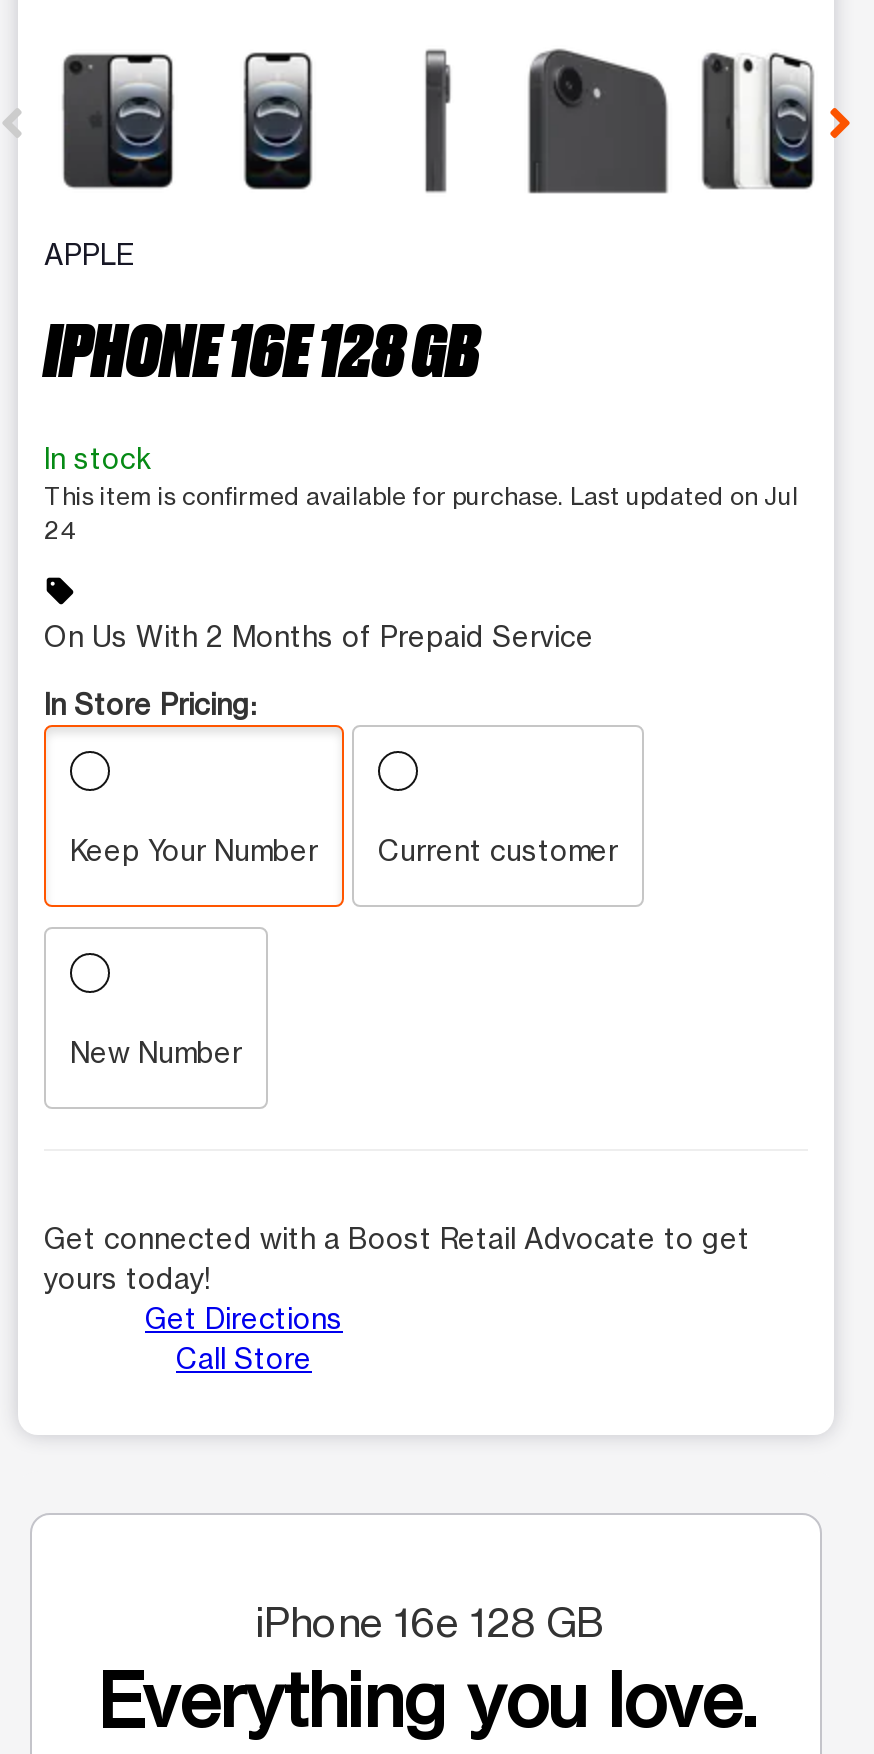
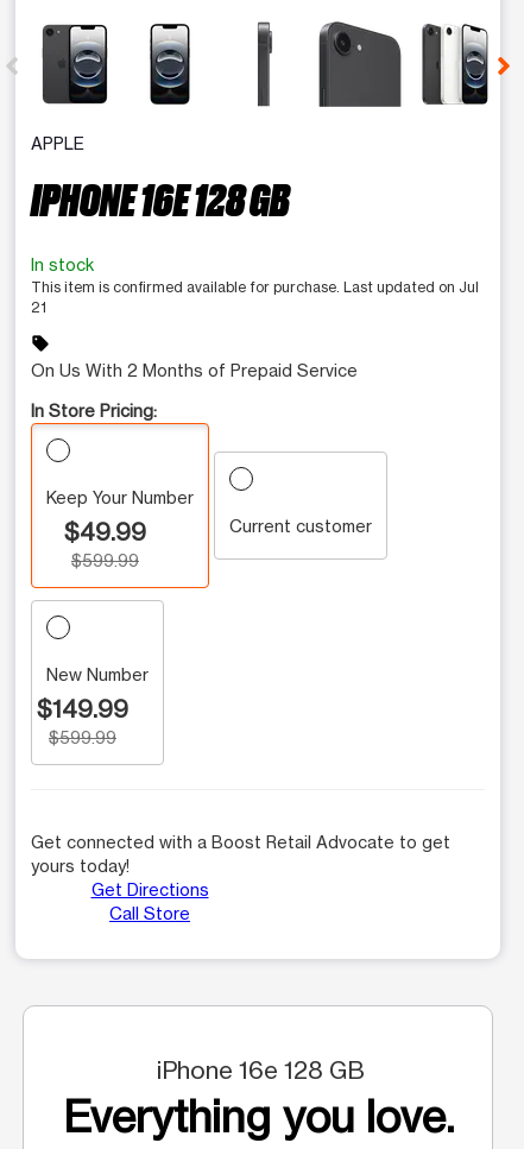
[44,514,76,544] 24 -> [31,298,46,316] 21
none -> [64,517,146,570] $49.99 | $599.99
none -> [37,694,128,747] $149.99 | $599.99

